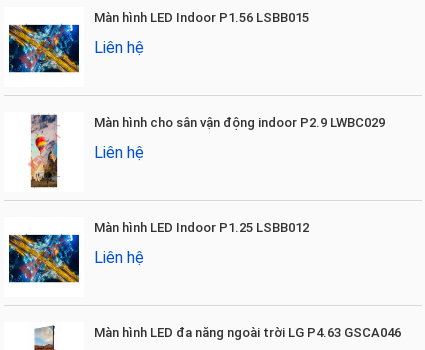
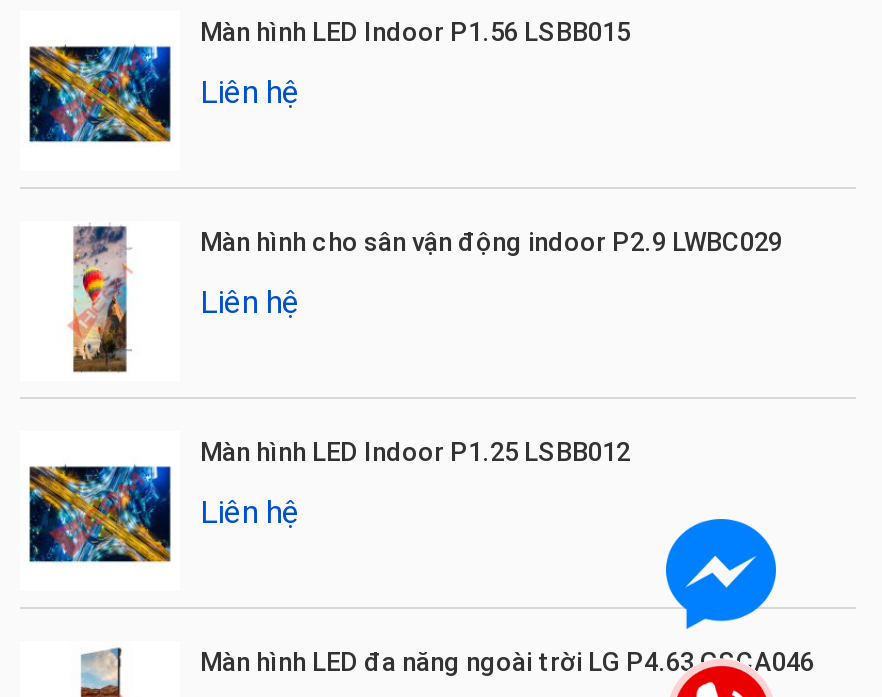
none -> [664,517,778,629] [image]

